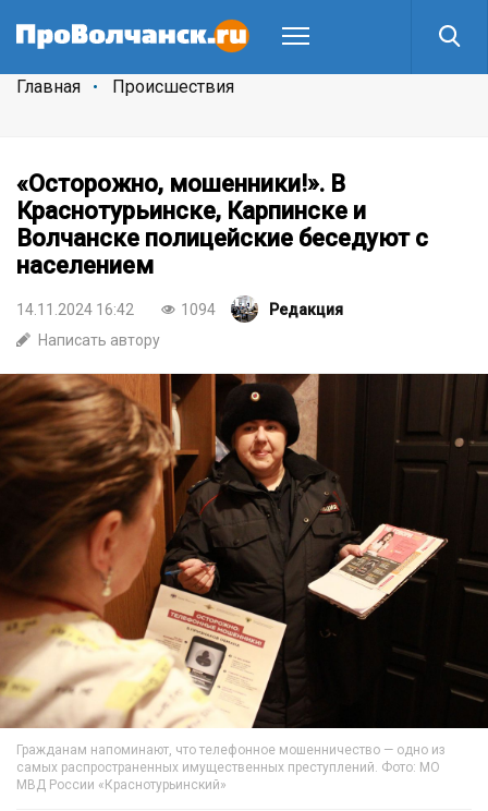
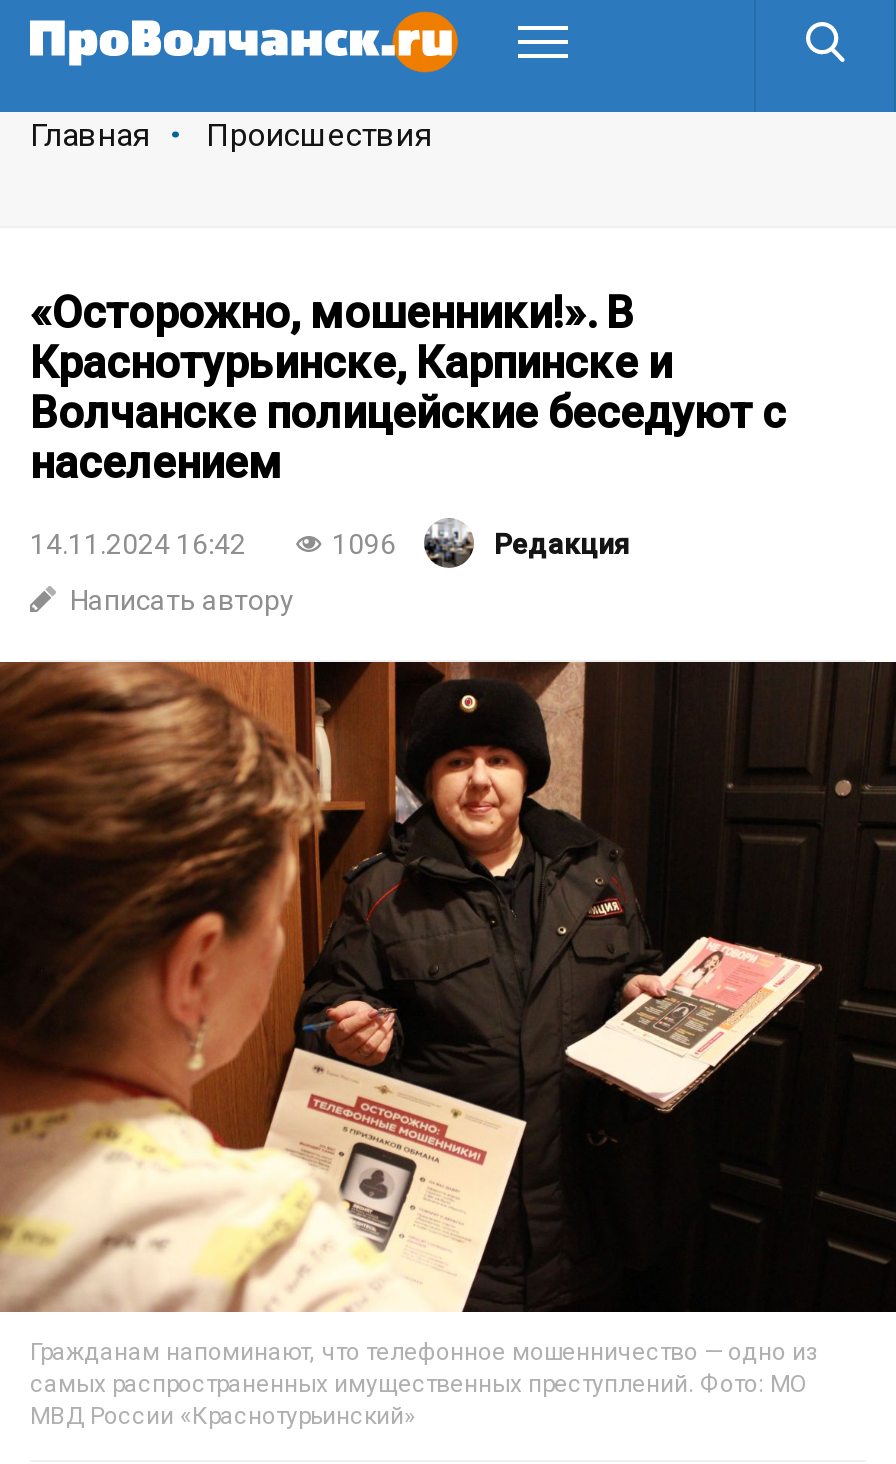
[181,301,216,318] 1094 -> [332,528,396,560] 1096

